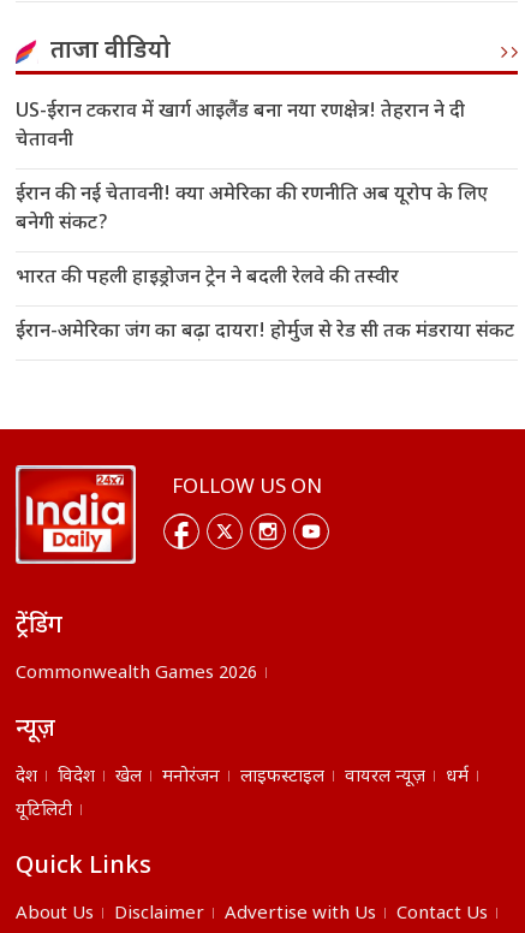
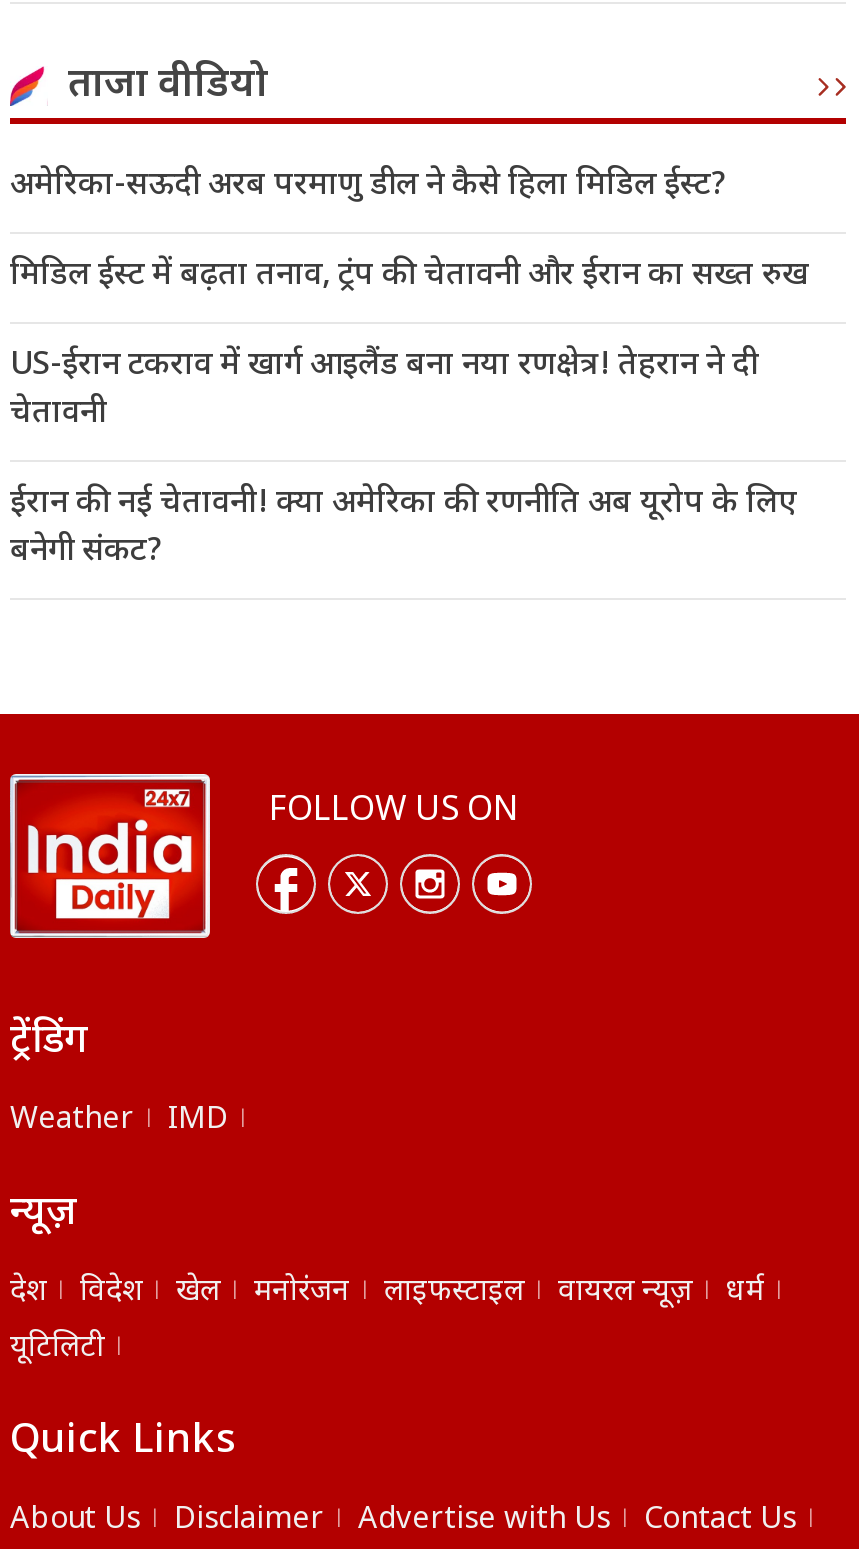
none -> [10,167,808,299] अमेरिका-सऊदी अरब परमाणु डील ने कैसे हिला मिडिल ईस्ट? | मिडिल ईस्ट में बढ़ता तनाव, ट्रंप की चेतावनी और ईरान का सख्त रुख
moved [16,129,488,237] -> [10,395,796,575]: चेतावनी | ईरान की नई चेतावनी! क्या अमेरिका की रणनीति अब यूरोप के लिए | बनेगी संकट?
[16,266,514,345] भारत की पहली हाइड्रोजन ट्रेन ने बदली रेलवे की तस्वीर | ईरान-अमेरिका जंग का बढ़ा दायरा! होर्मुज से रेड सी तक मंडराया संकट -> none
[16,662,257,685] Commonwealth Games 2026 -> [10,1102,228,1140] Weather | IMD

